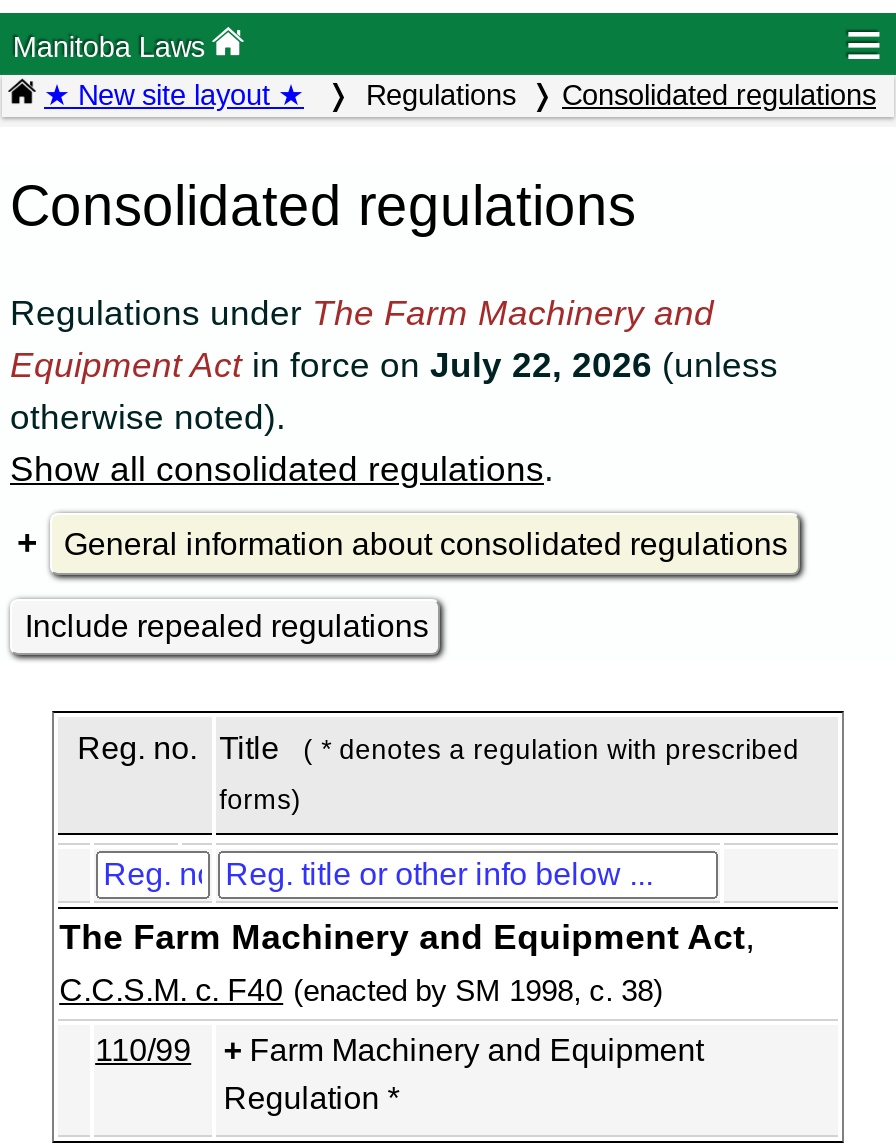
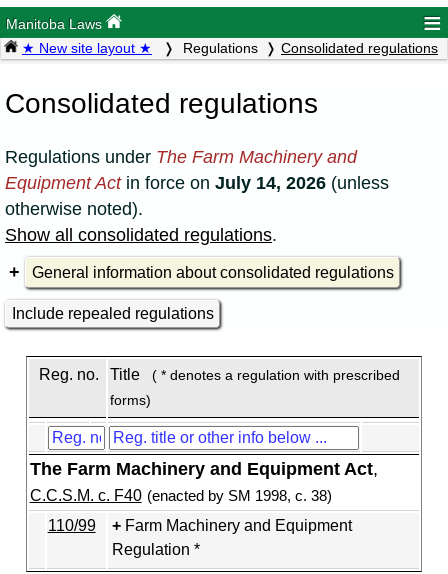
[10,345,778,385] Equipment Act in force on July 22, 2026 (unless -> [5,173,389,193] Equipment Act in force on July 14, 2026 (unless

